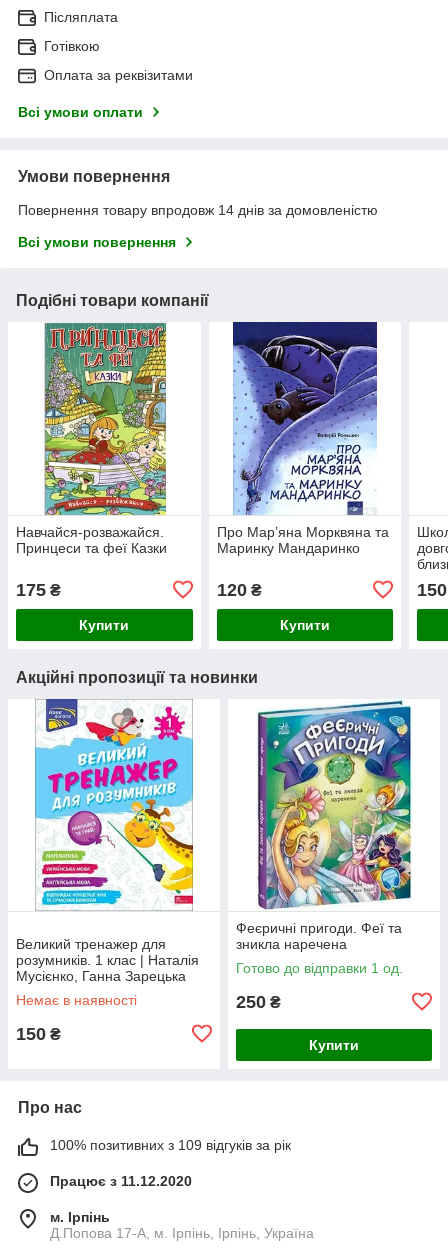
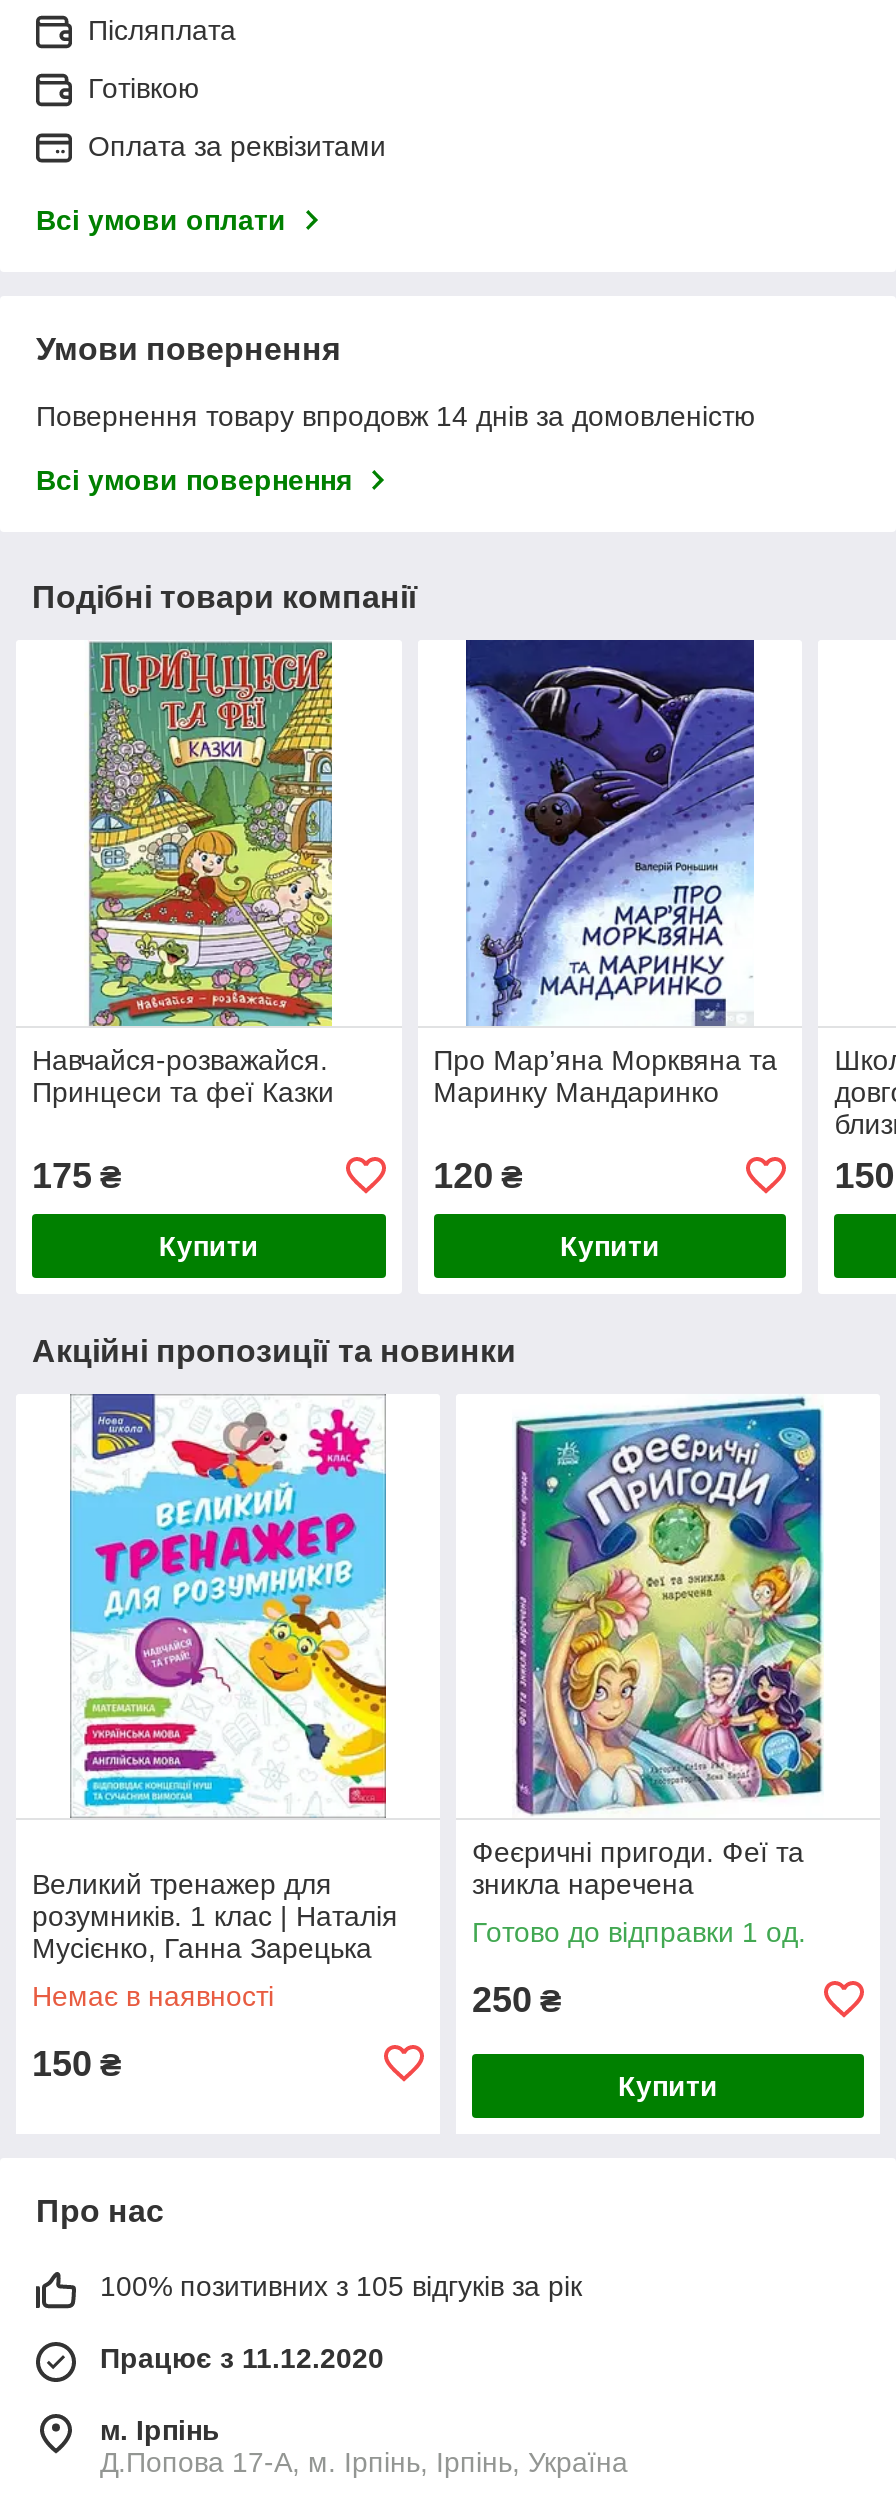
[50,1137,291,1153] 100% позитивних з 109 відгуків за рік -> [100,2270,582,2302] 100% позитивних з 105 відгуків за рік

